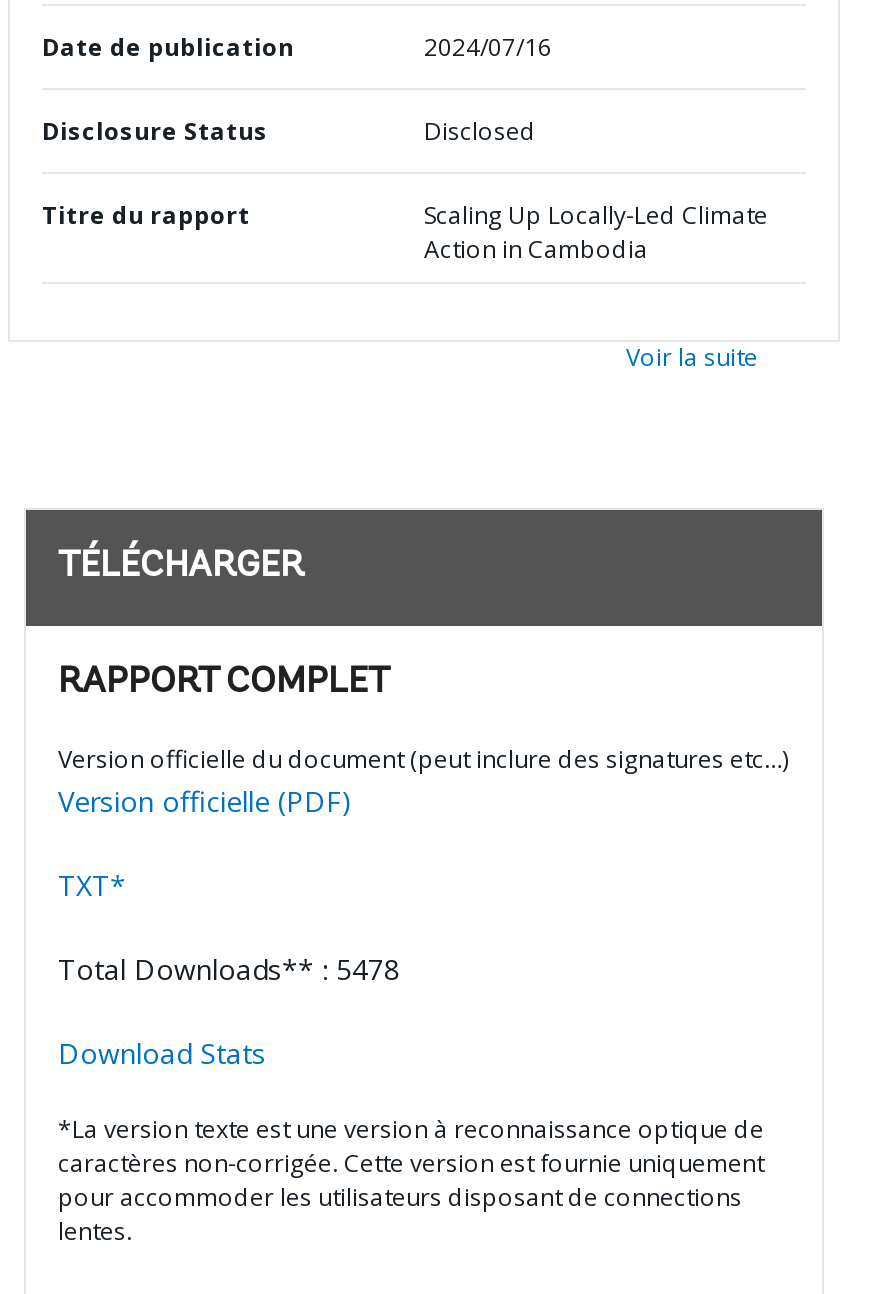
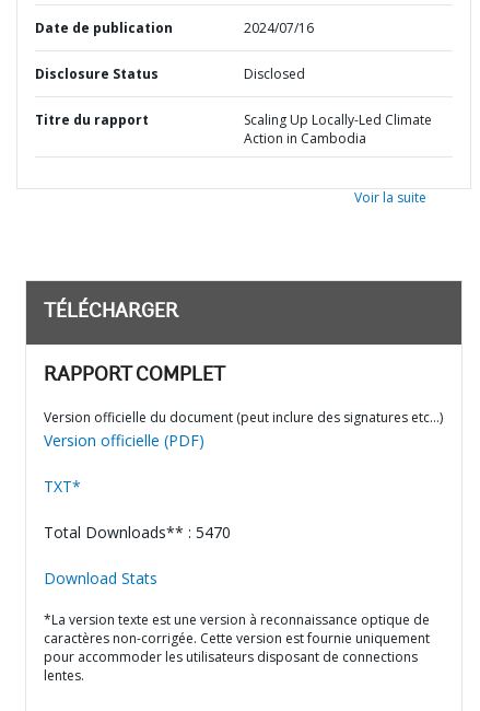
[58,950,400,988] Total Downloads** : 5478 -> [44,522,231,543] Total Downloads** : 5470

